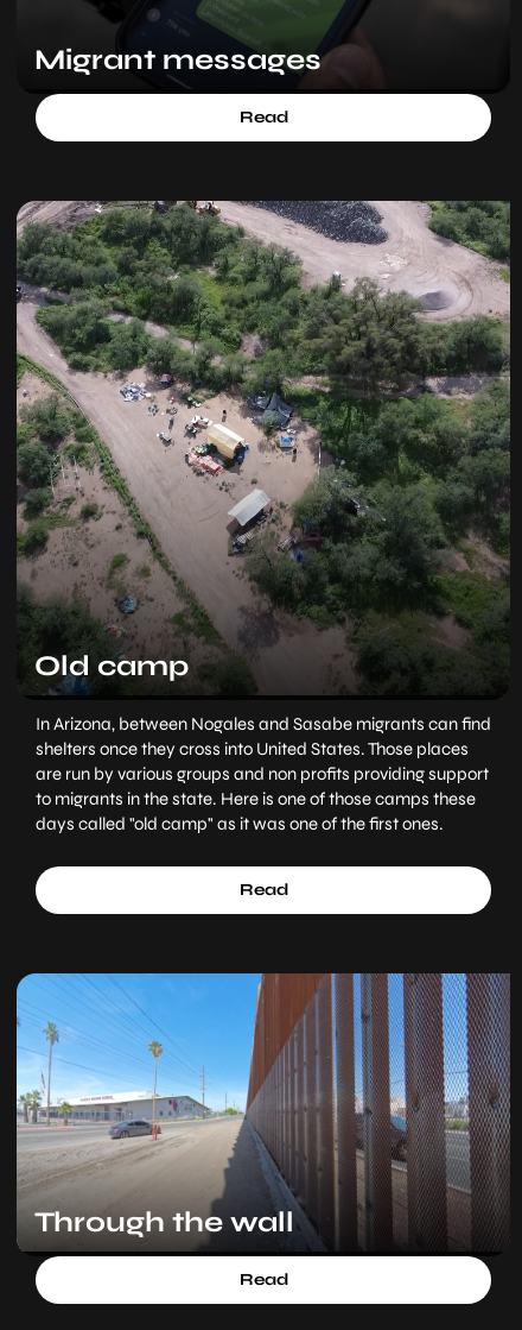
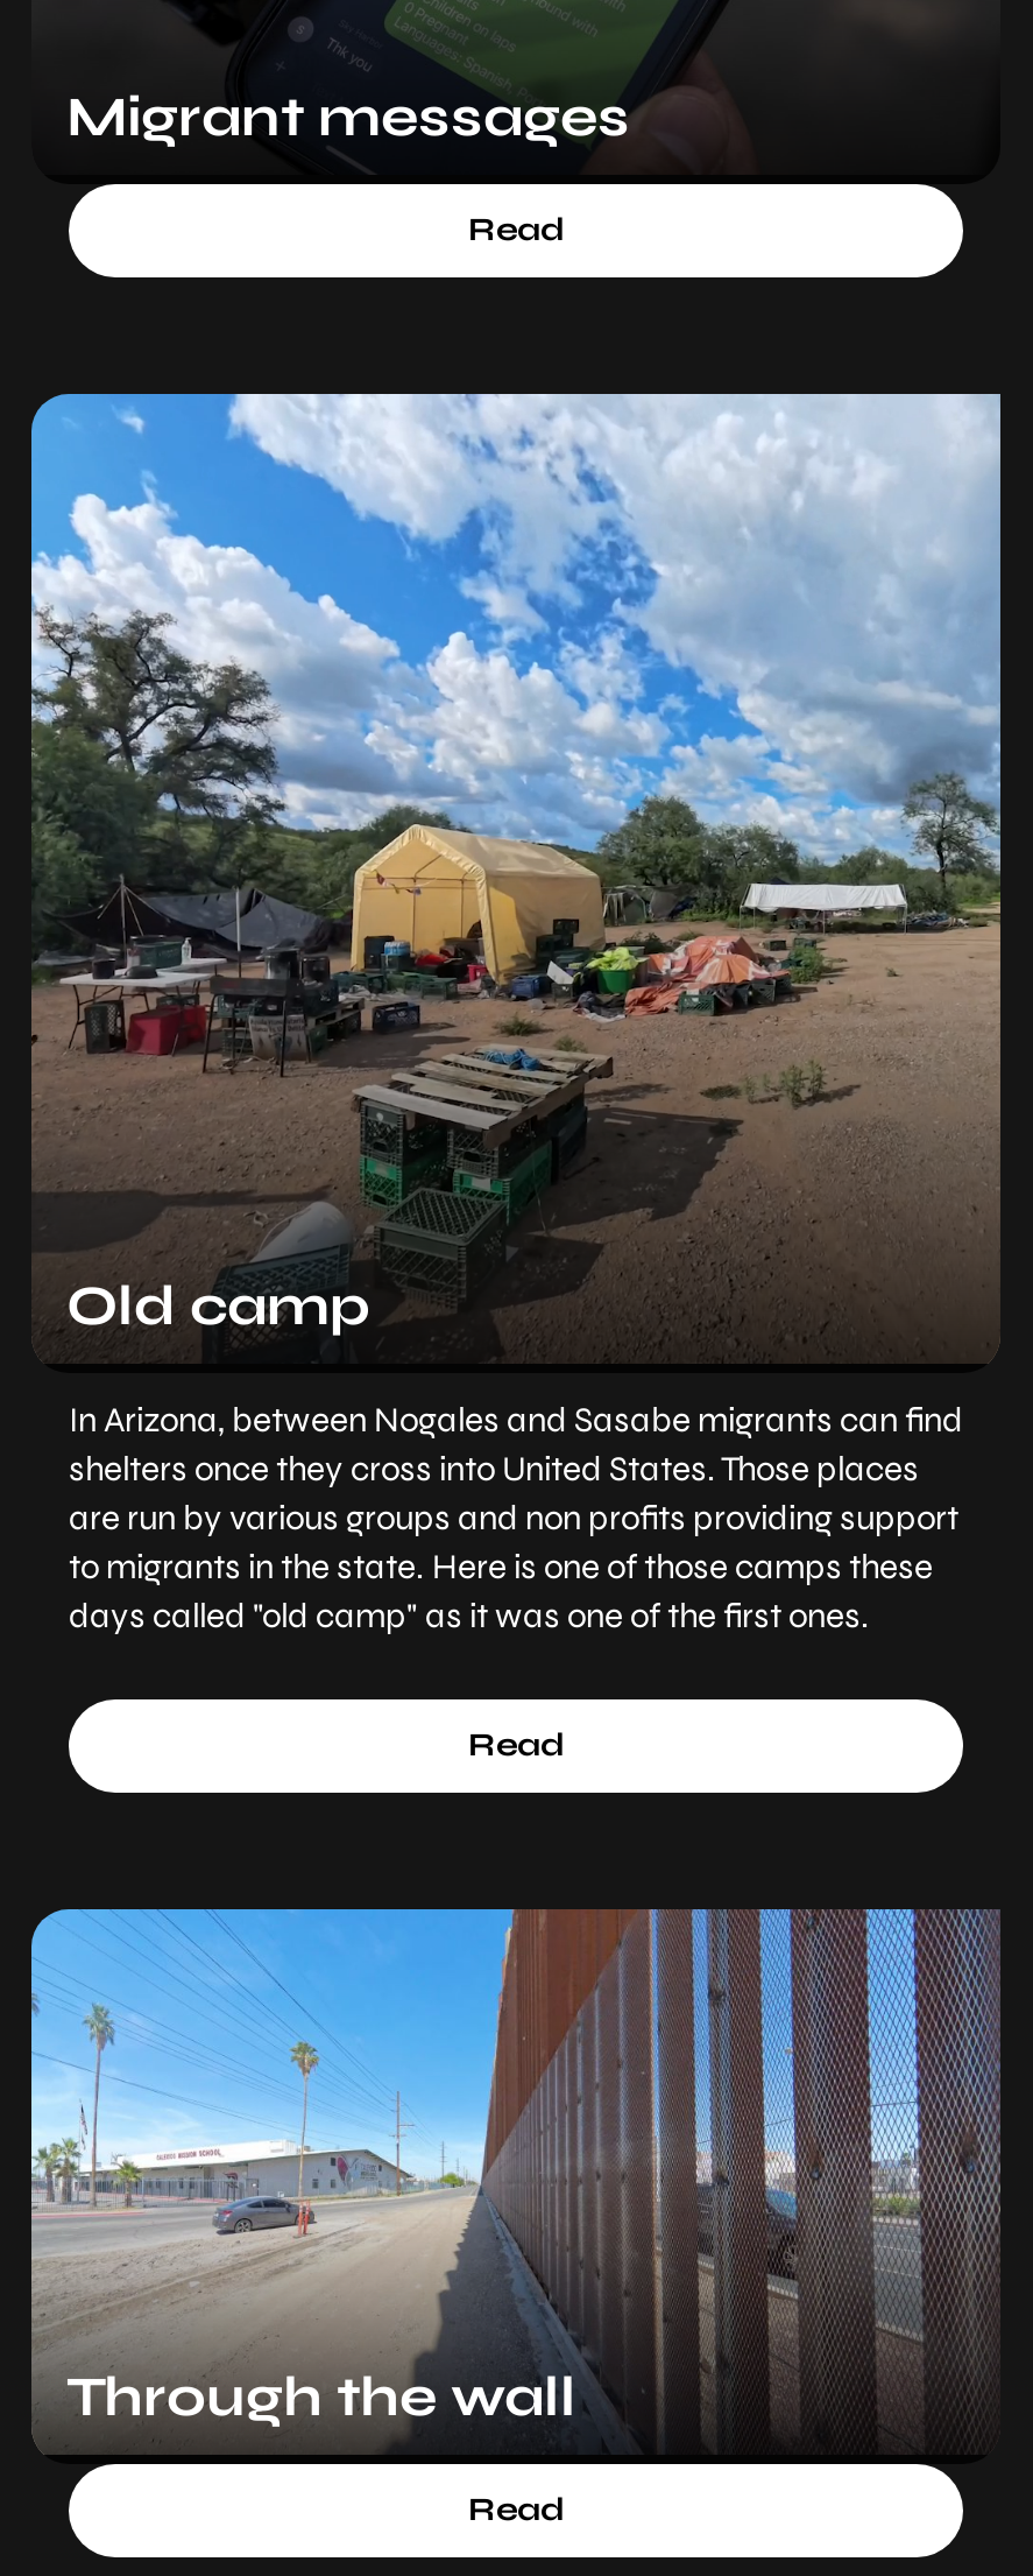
[15,200,510,693] [image] -> [29,392,1003,1361] [image]

